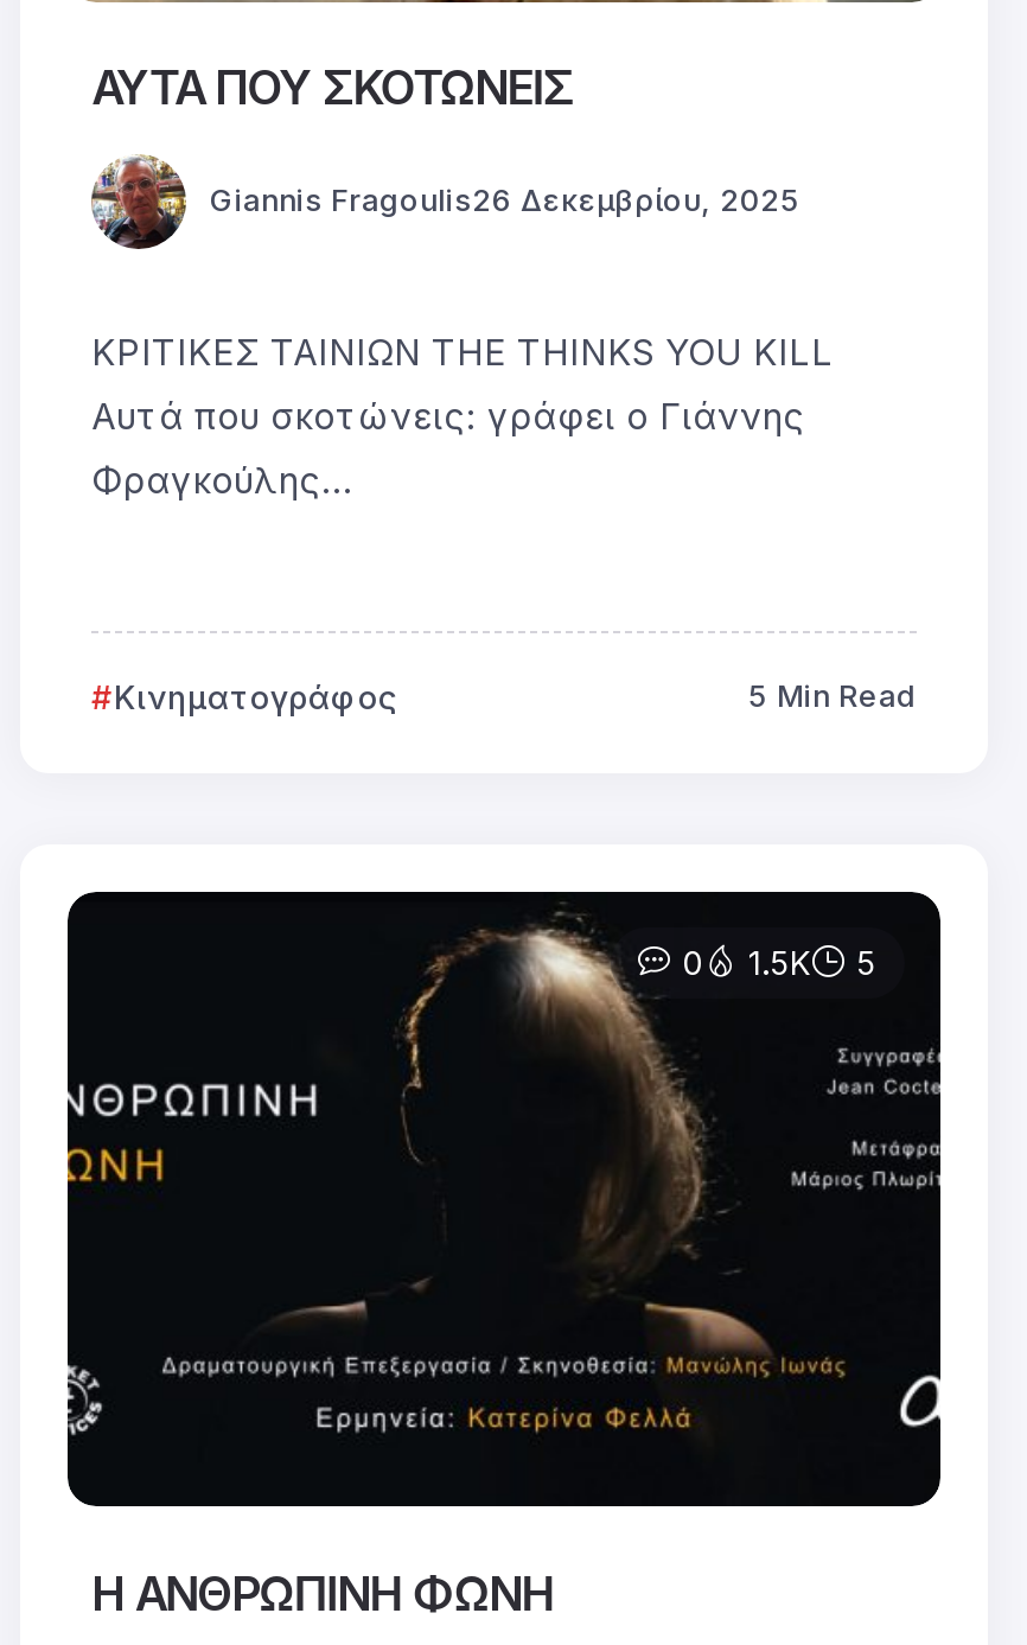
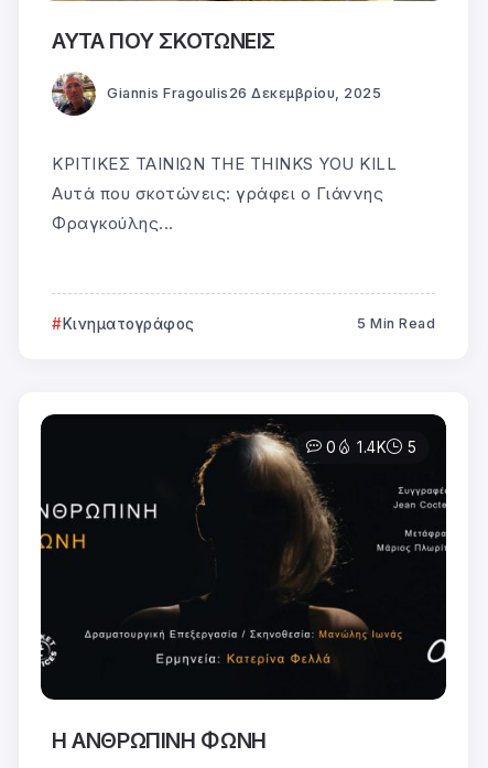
[682,944,876,982] 0 1.5K 5 -> [326,439,416,456] 0 1.4K 5

